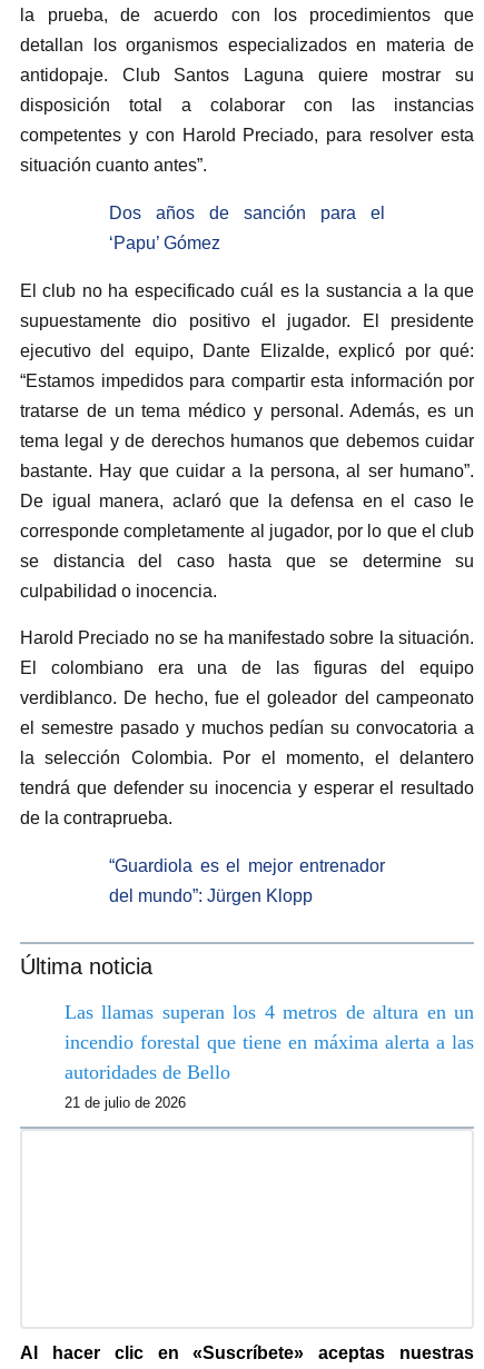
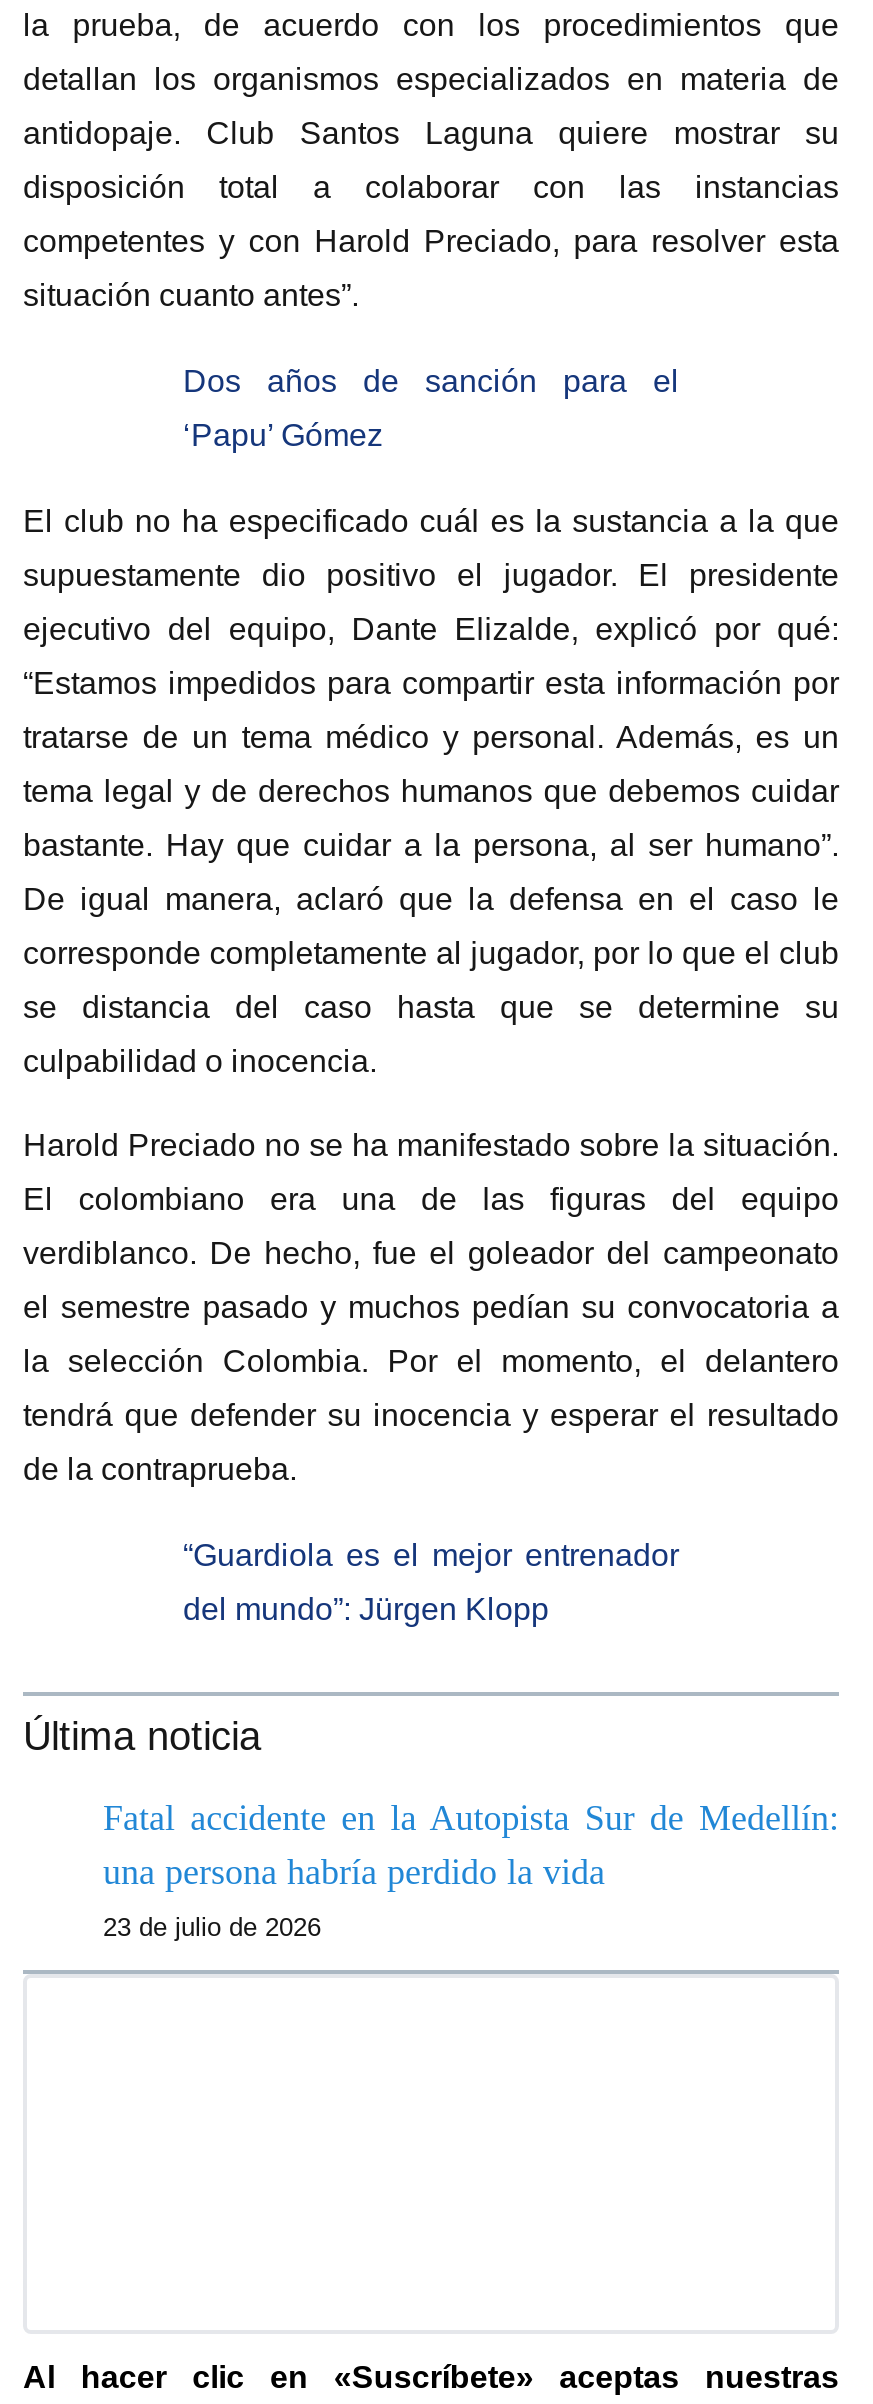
[65,1001,474,1083] Las llamas superan los 4 metros de altura en un | incendio forestal que tiene en máxima alerta a las | autoridades de Bello -> [103,1797,839,1891] Fatal accidente en la Autopista Sur de Medellín: | una persona habría perdido la vida
[65,1094,186,1111] 21 de julio de 2026 -> [103,1911,321,1941] 23 de julio de 2026

